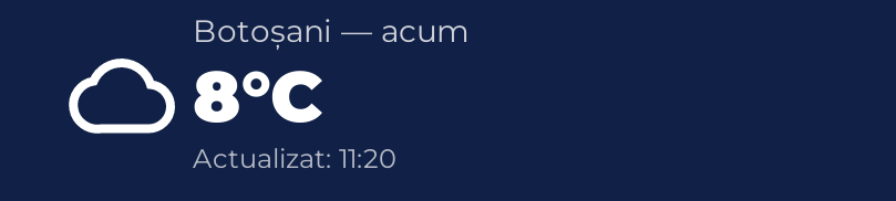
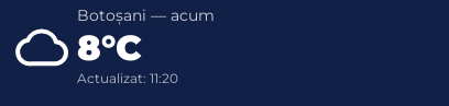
[35,55,128,135] [image] -> [14,27,62,68] [image]

